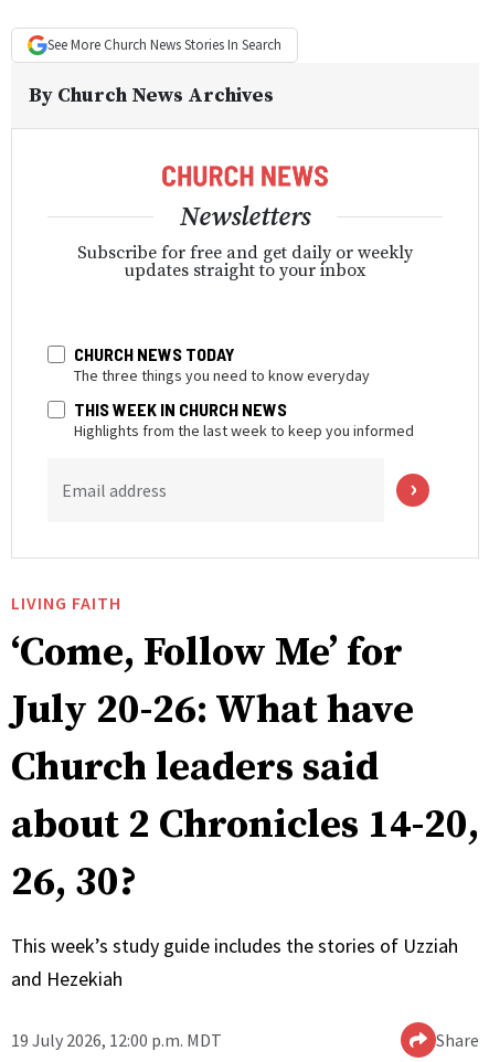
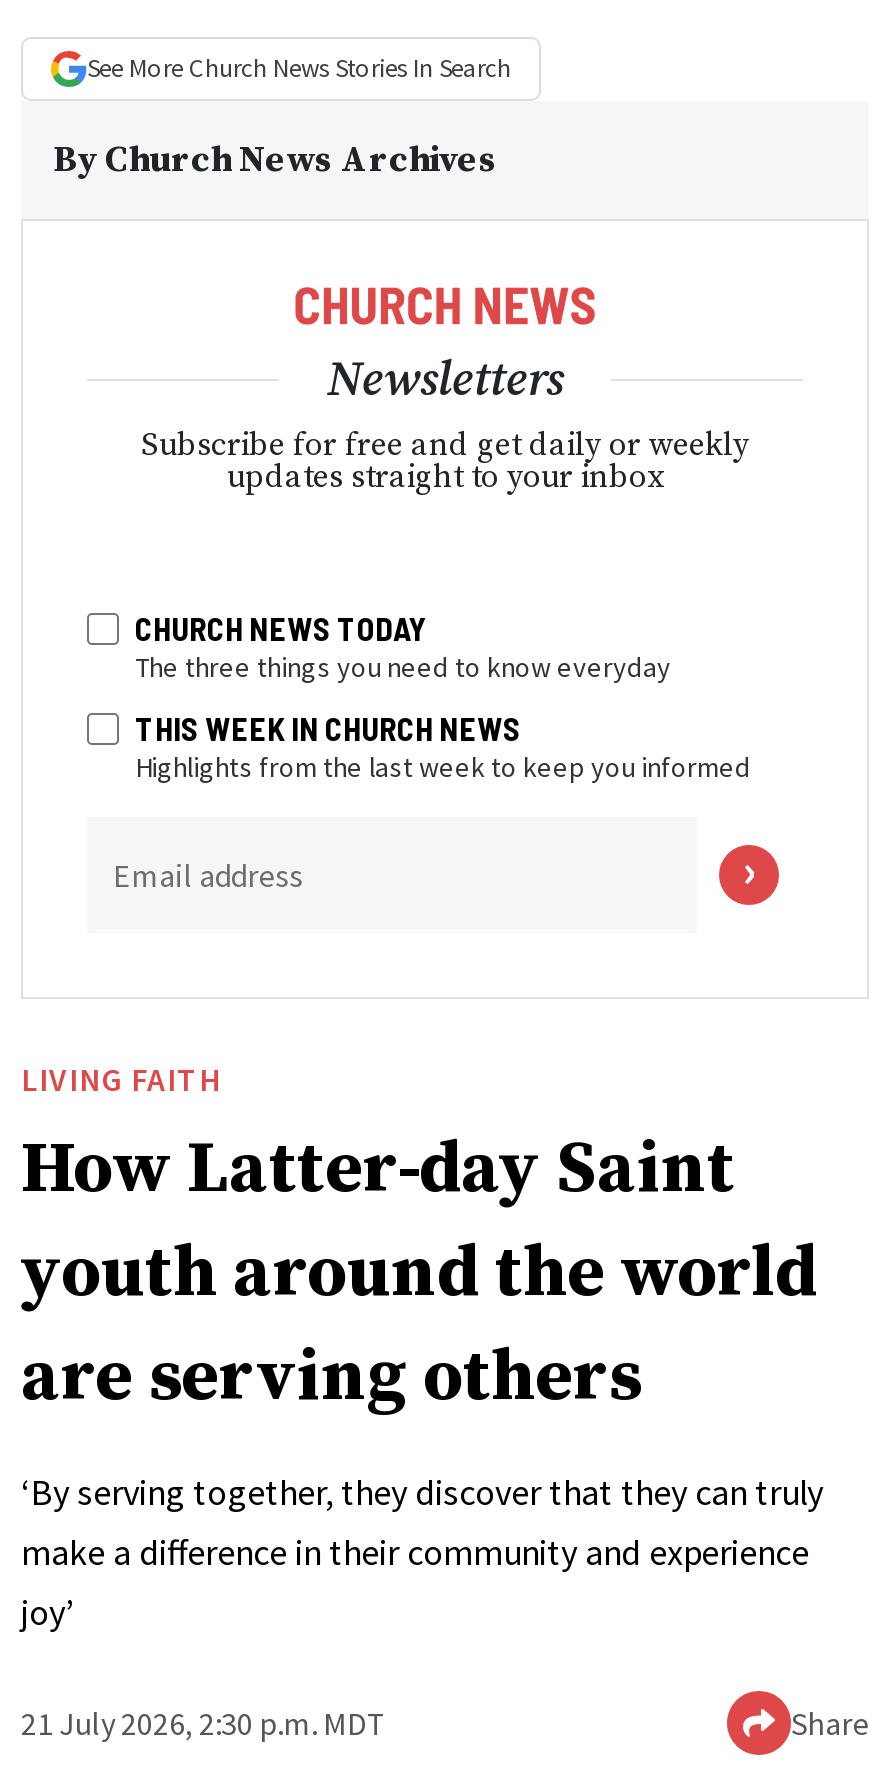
[11,628,479,907] ‘Come, Follow Me’ for | July 20-26: What have | Church leaders said | about 2 Chronicles 14-20, | 26, 30? -> [21,1124,817,1422] How Latter-day Saint | youth around the world | are serving others
[11,932,458,991] This week’s study guide includes the stories of Uzziah | and Hezekiah -> [21,1468,823,1634] ‘By serving together, they discover that they can truly | make a difference in their community and experience | joy’
[11,1028,222,1051] 19 July 2026, 12:00 p.m. MDT -> [21,1702,387,1742] 21 July 2026, 2:30 p.m. MDT

